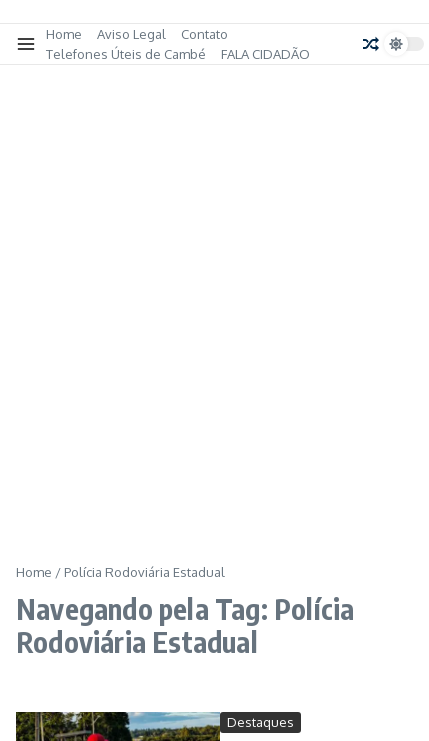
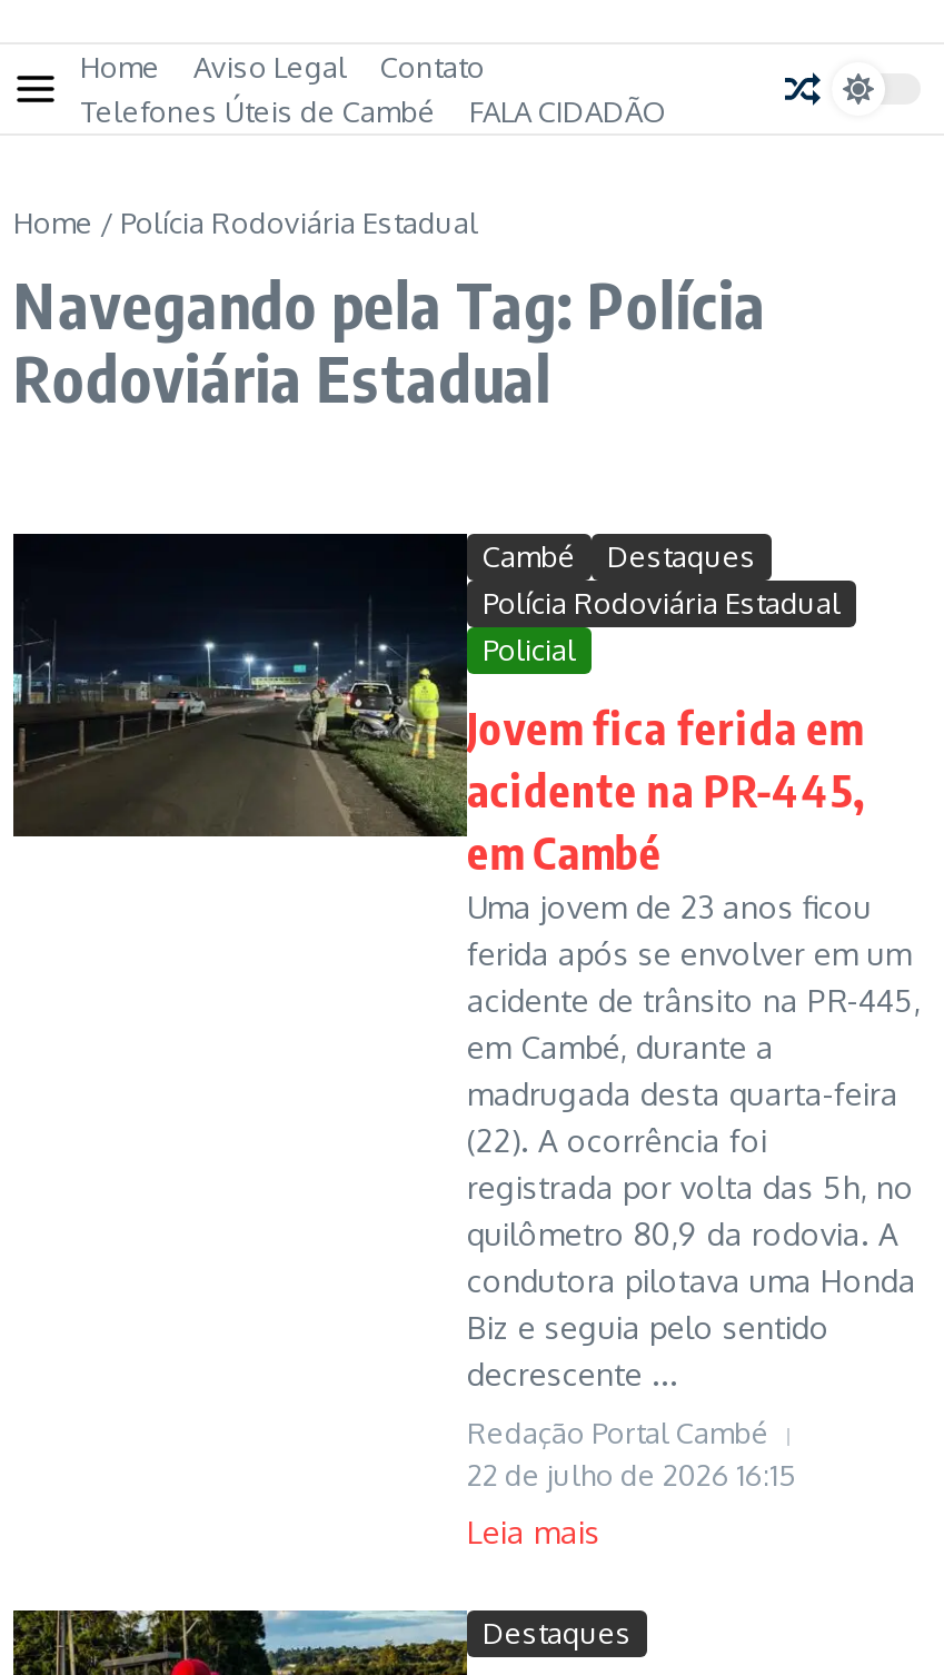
moved [16,564,354,659] -> [13,205,766,416]: Home / Polícia Rodoviária Estadual | Navegando pela Tag: Polícia | Rodoviária Estadual
none -> [11,532,921,1550] [image] | Cambé | Destaques | Polícia Rodoviária Estadual | Policial | Jovem fica ferida em | acidente na PR-445, | em Cambé | Uma jovem de 23 anos ficou | ferida após se envolver em um | acidente de trânsito na PR-445, | em Cambé, durante a | madrugada desta quarta-feira | (22). A ocorrência foi | registrada por volta das 5h, no | quilômetro 80,9 da rodovia. A | condutora pilotava uma Honda | Biz e seguia pelo sentido | decrescente ... | Redação Portal Cambé | 22 de julho de 2026 16:15 | Leia mais

